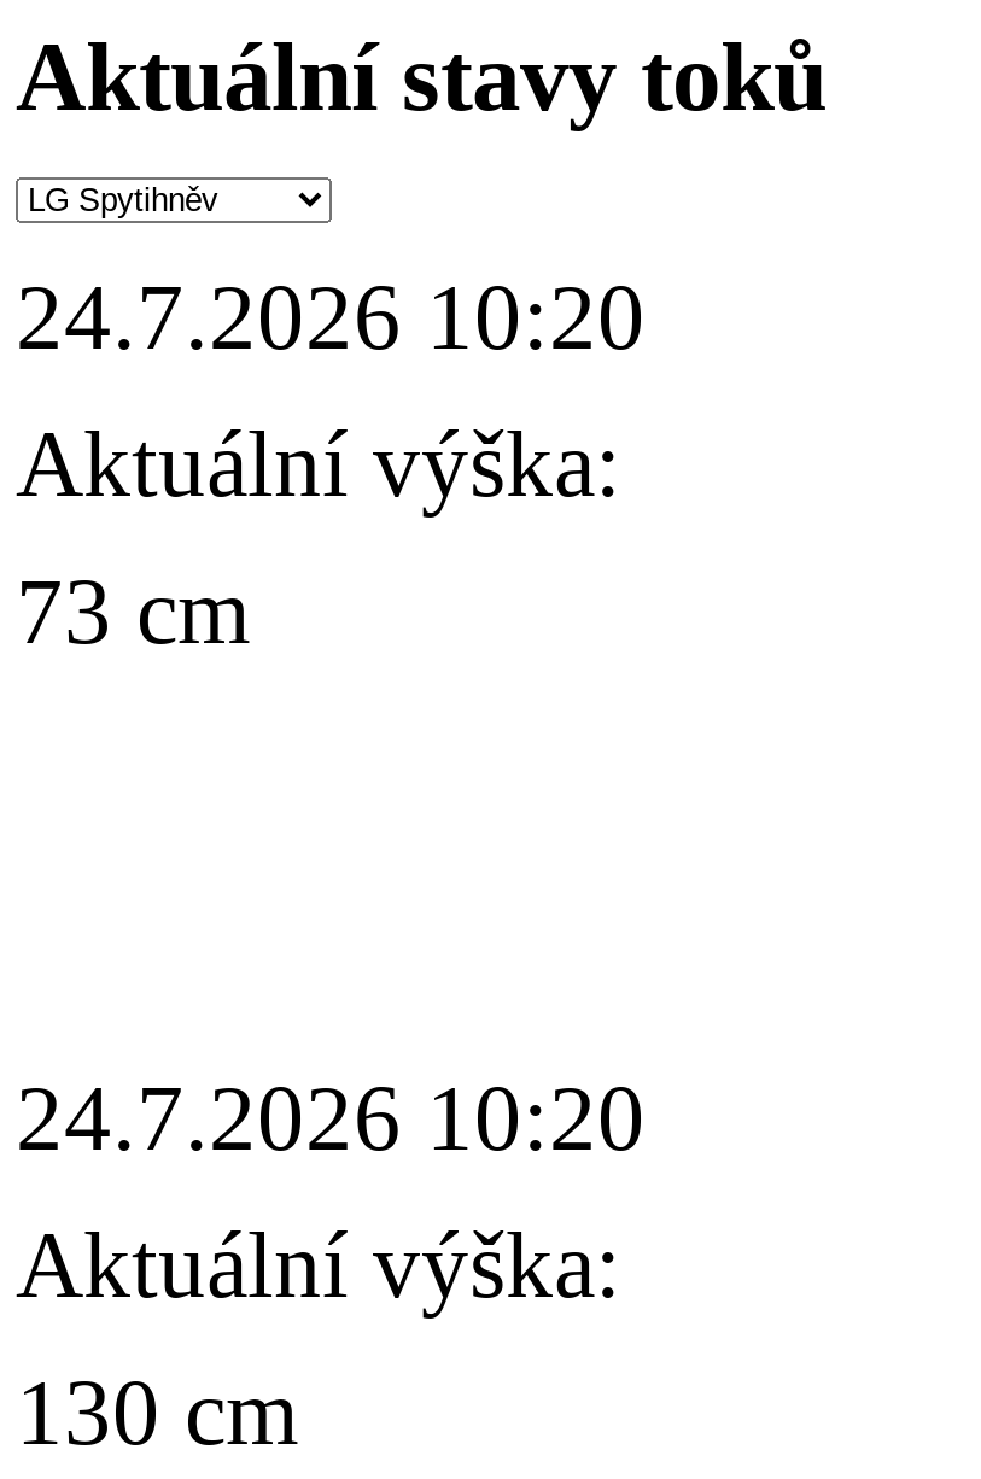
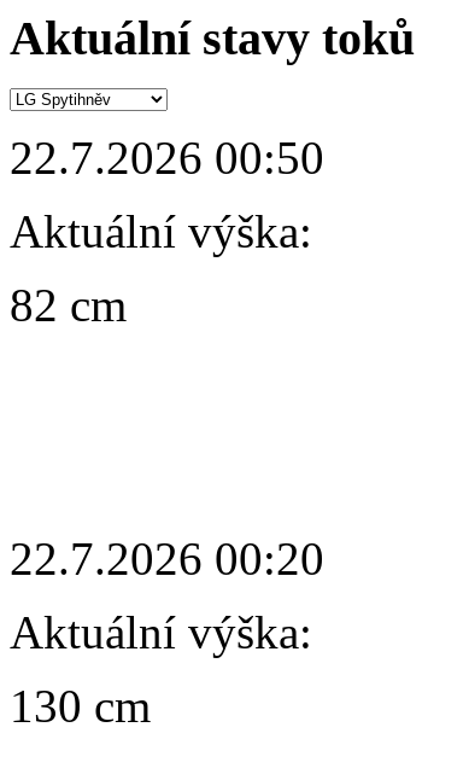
[16,265,646,369] 24.7.2026 10:20 -> [10,132,324,184] 22.7.2026 00:50
[16,560,250,663] 73 cm -> [10,279,127,331] 82 cm
[16,1066,646,1170] 24.7.2026 10:20 -> [10,533,324,585] 22.7.2026 00:20

